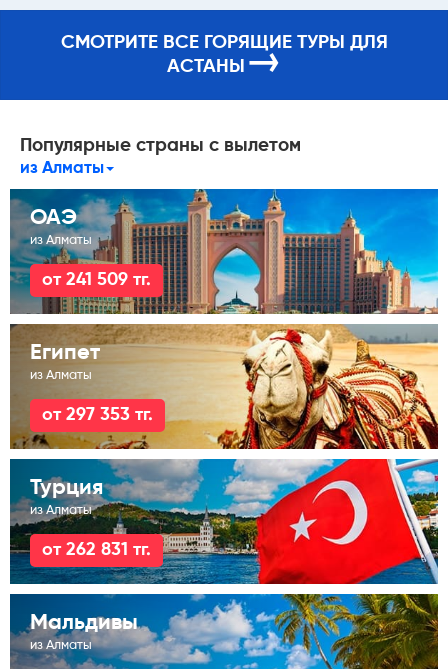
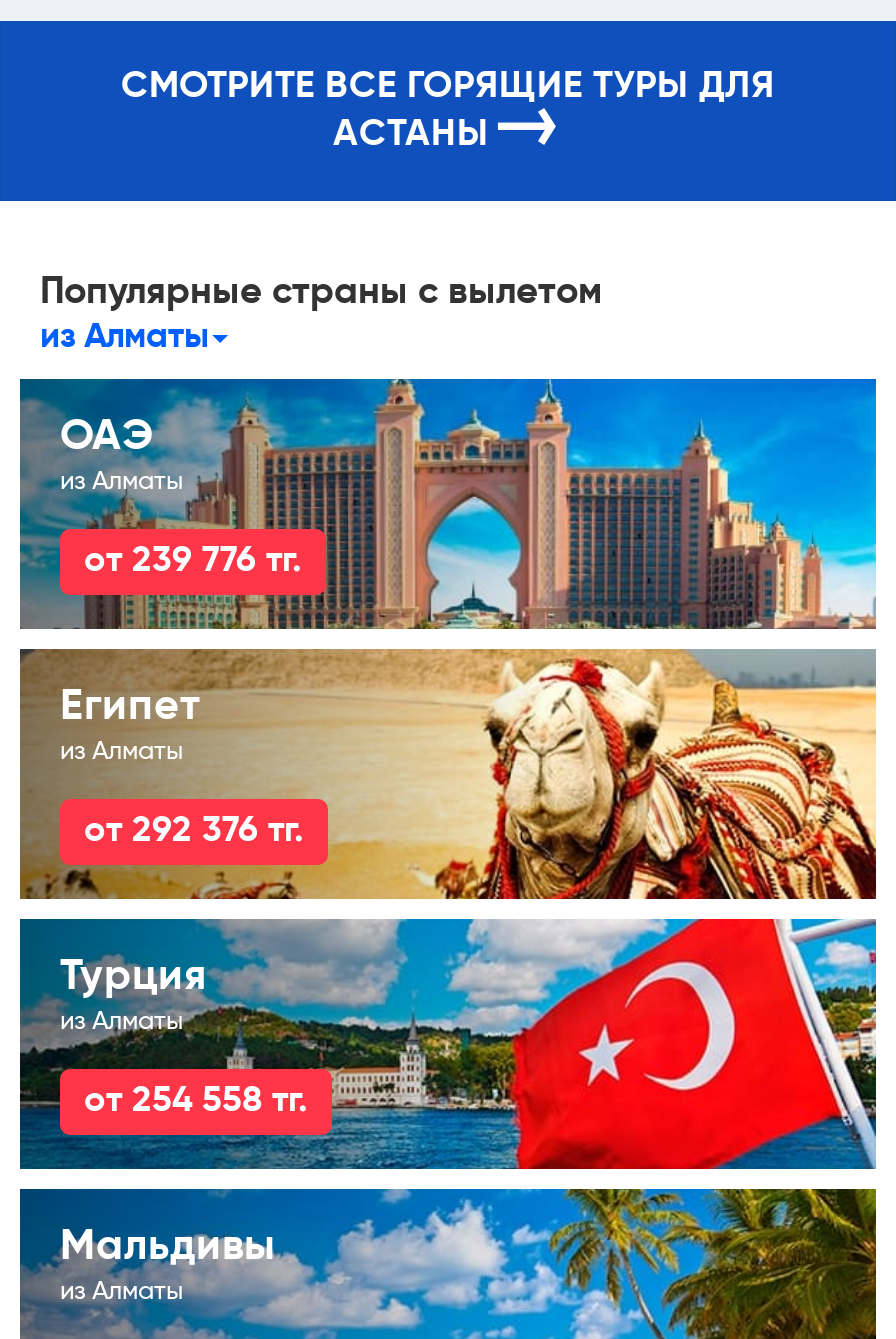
[42,271,151,289] от 241 509 тг. -> [84,543,302,579] от 239 776 тг.
[42,406,153,424] от 297 353 тг. -> [84,813,304,849] от 292 376 тг.
[42,541,151,559] от 262 831 тг. -> [84,1083,308,1119] от 254 558 тг.

